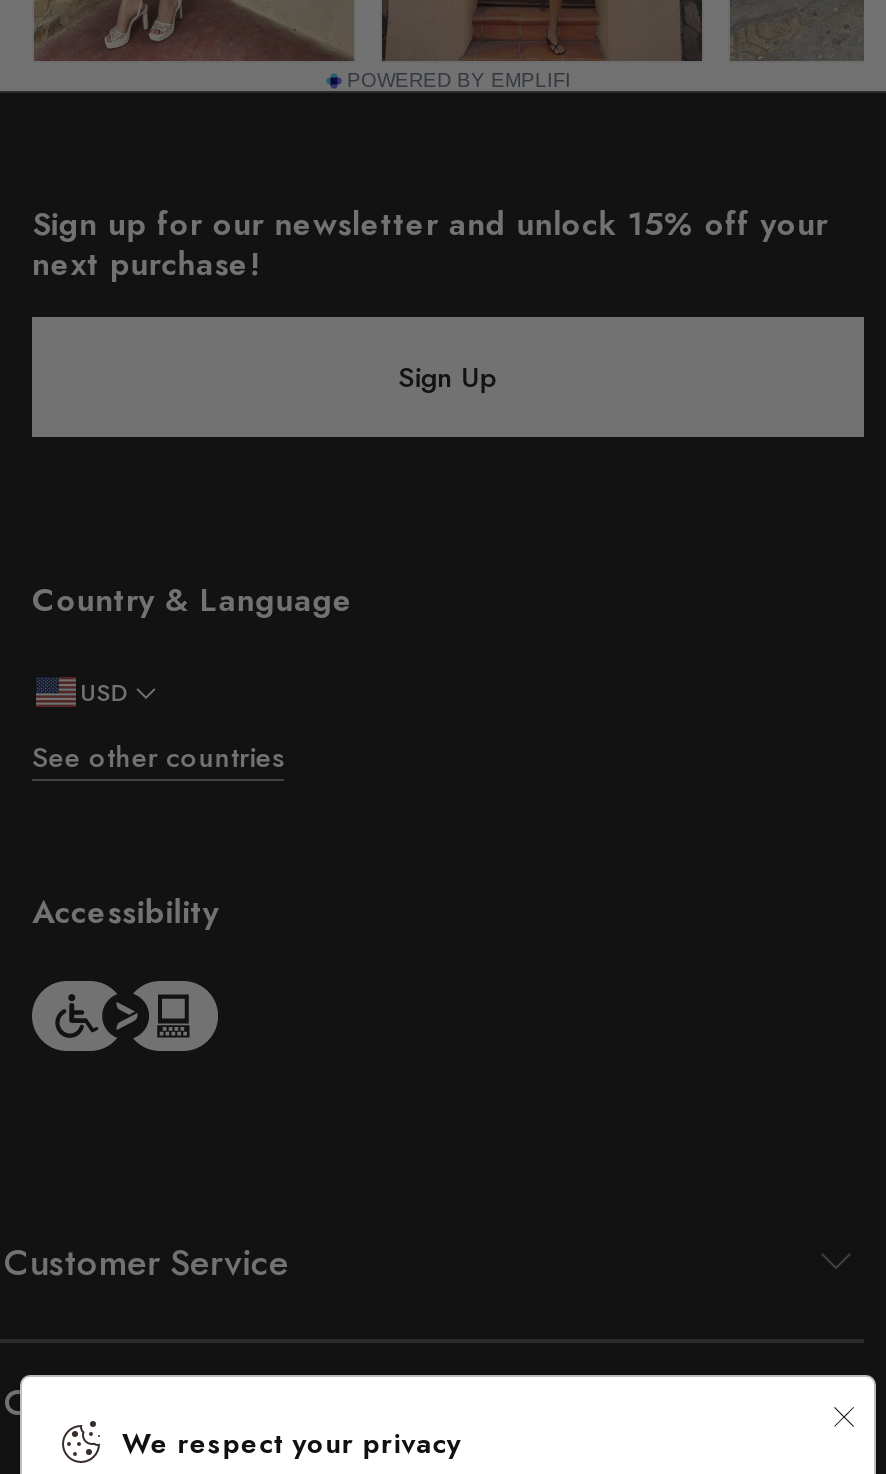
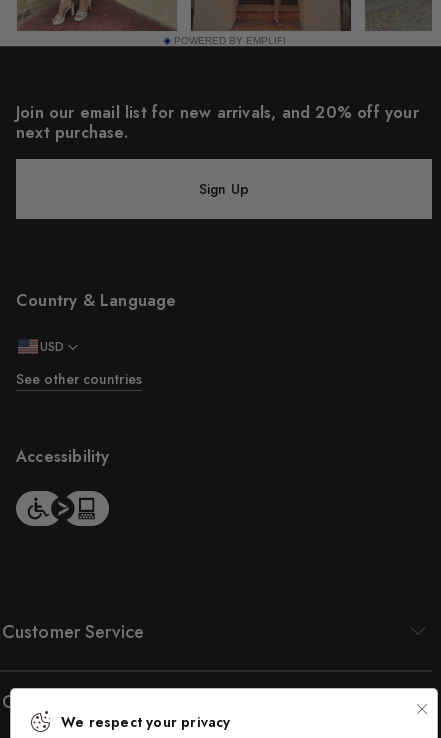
[32,202,828,288] Sign up for our newsletter and unlock 15% off your | next purchase! -> [16,101,419,144] Join our email list for new arrivals, and 20% off your | next purchase.

